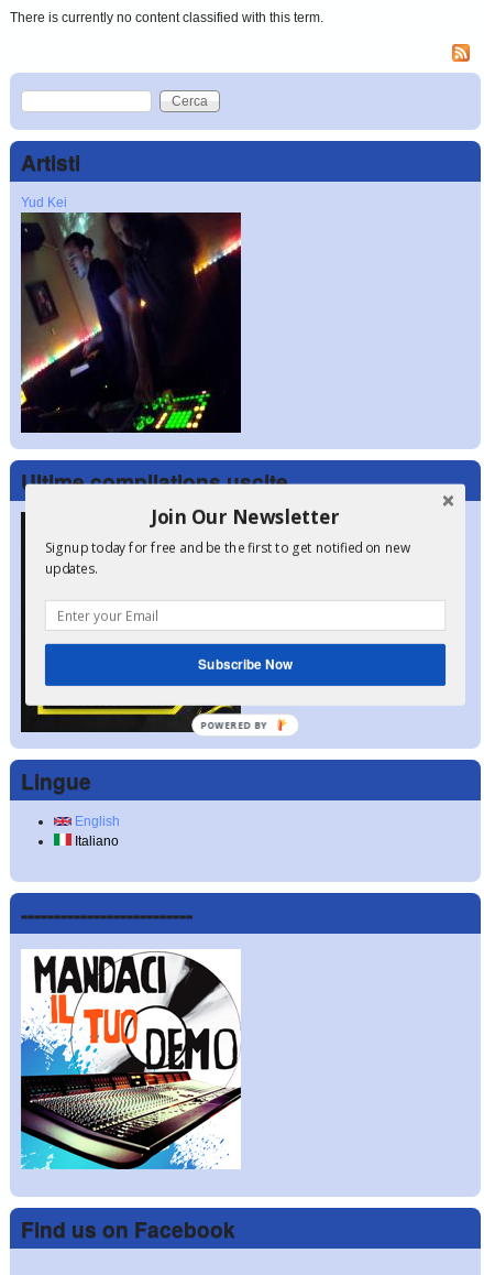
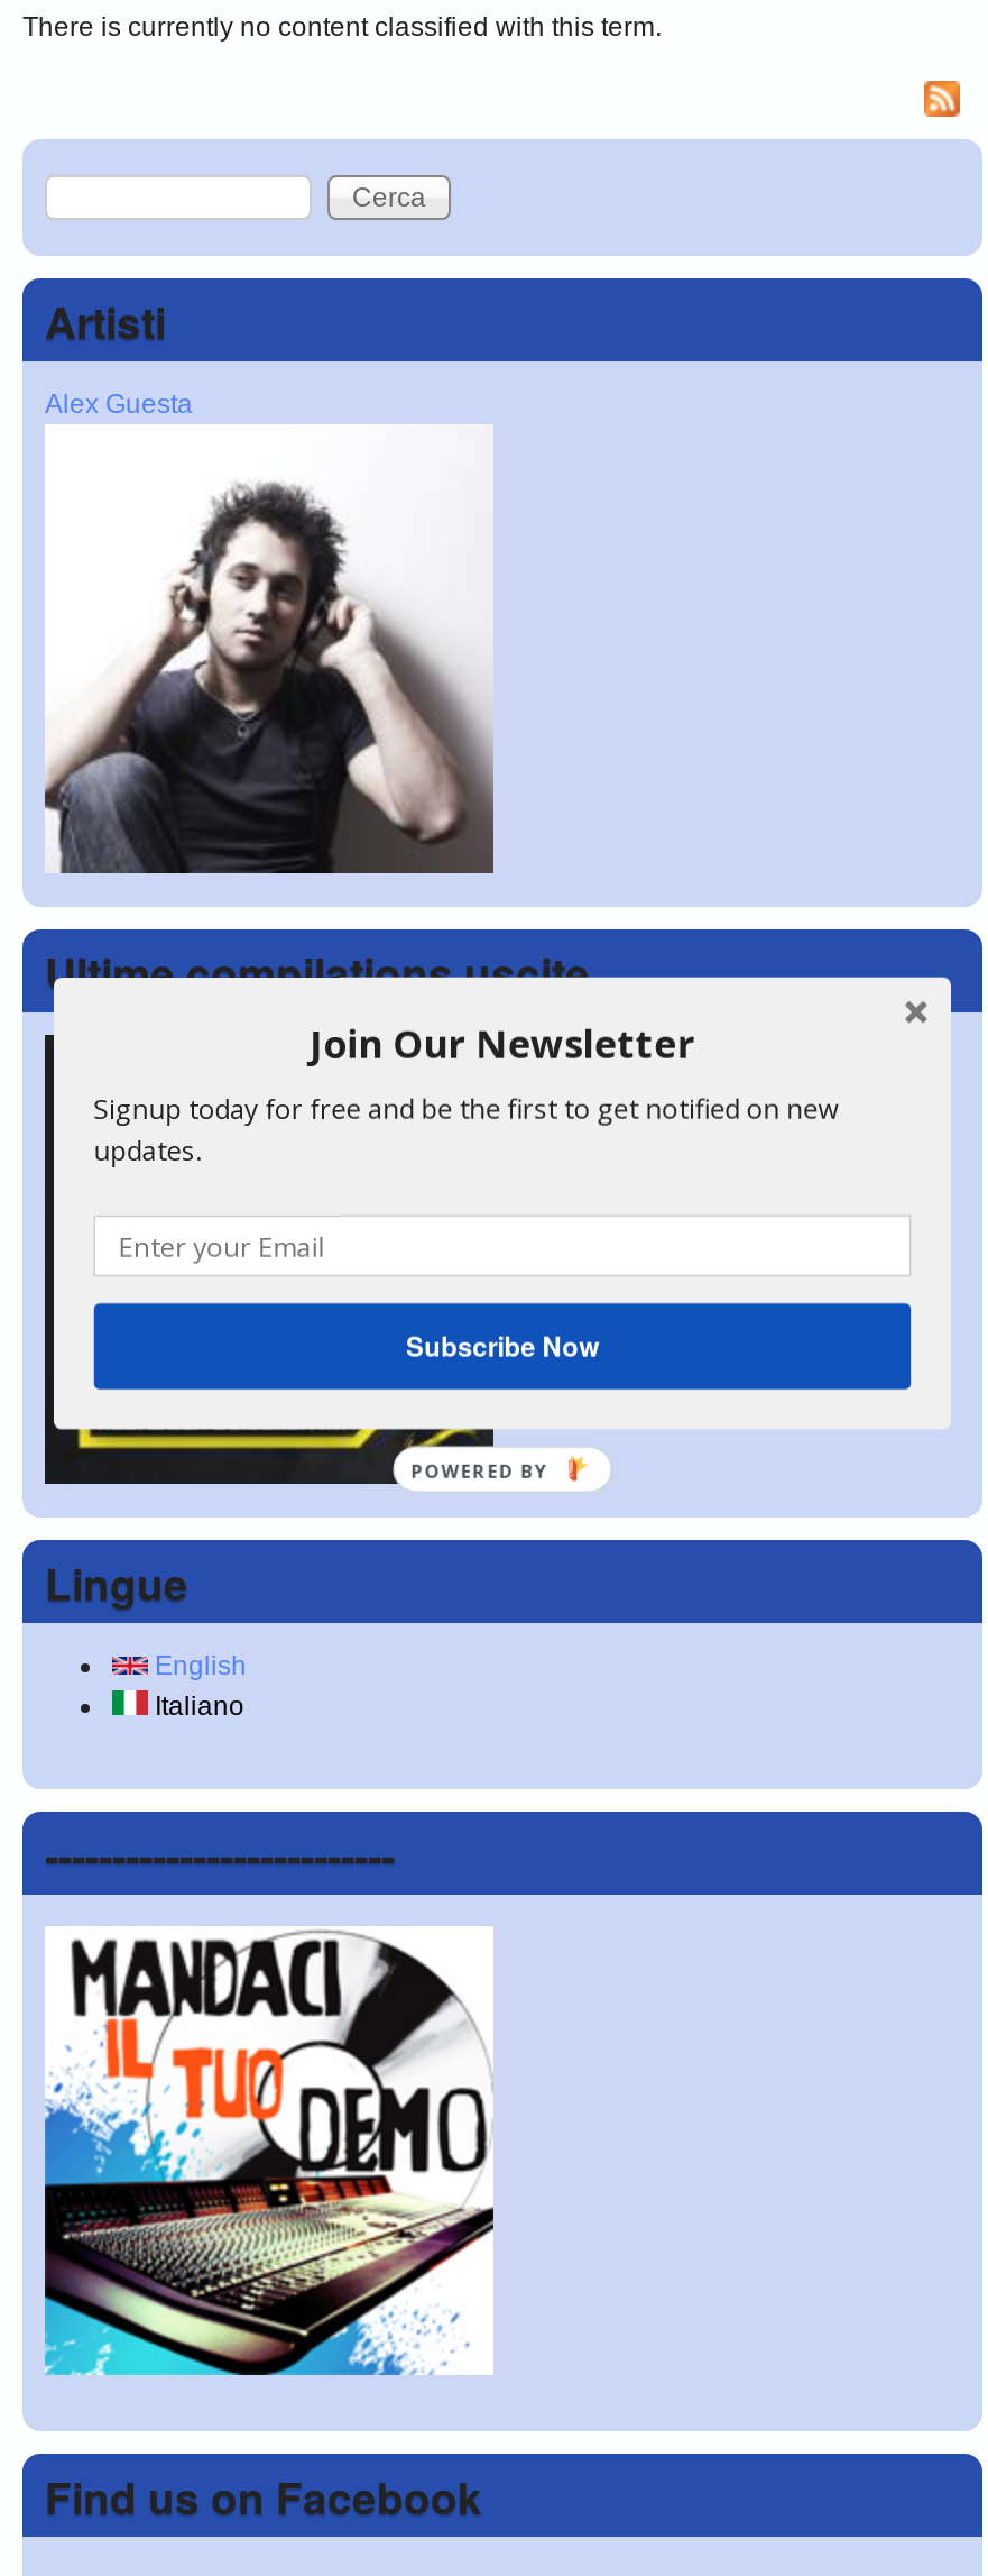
[21,195,67,210] Yud Kei -> [45,388,193,419] Alex Guesta
[20,211,242,434] [image] -> [43,424,496,873] [image]

